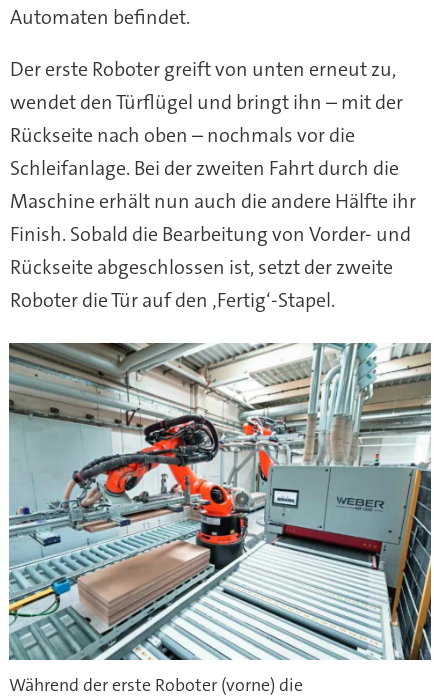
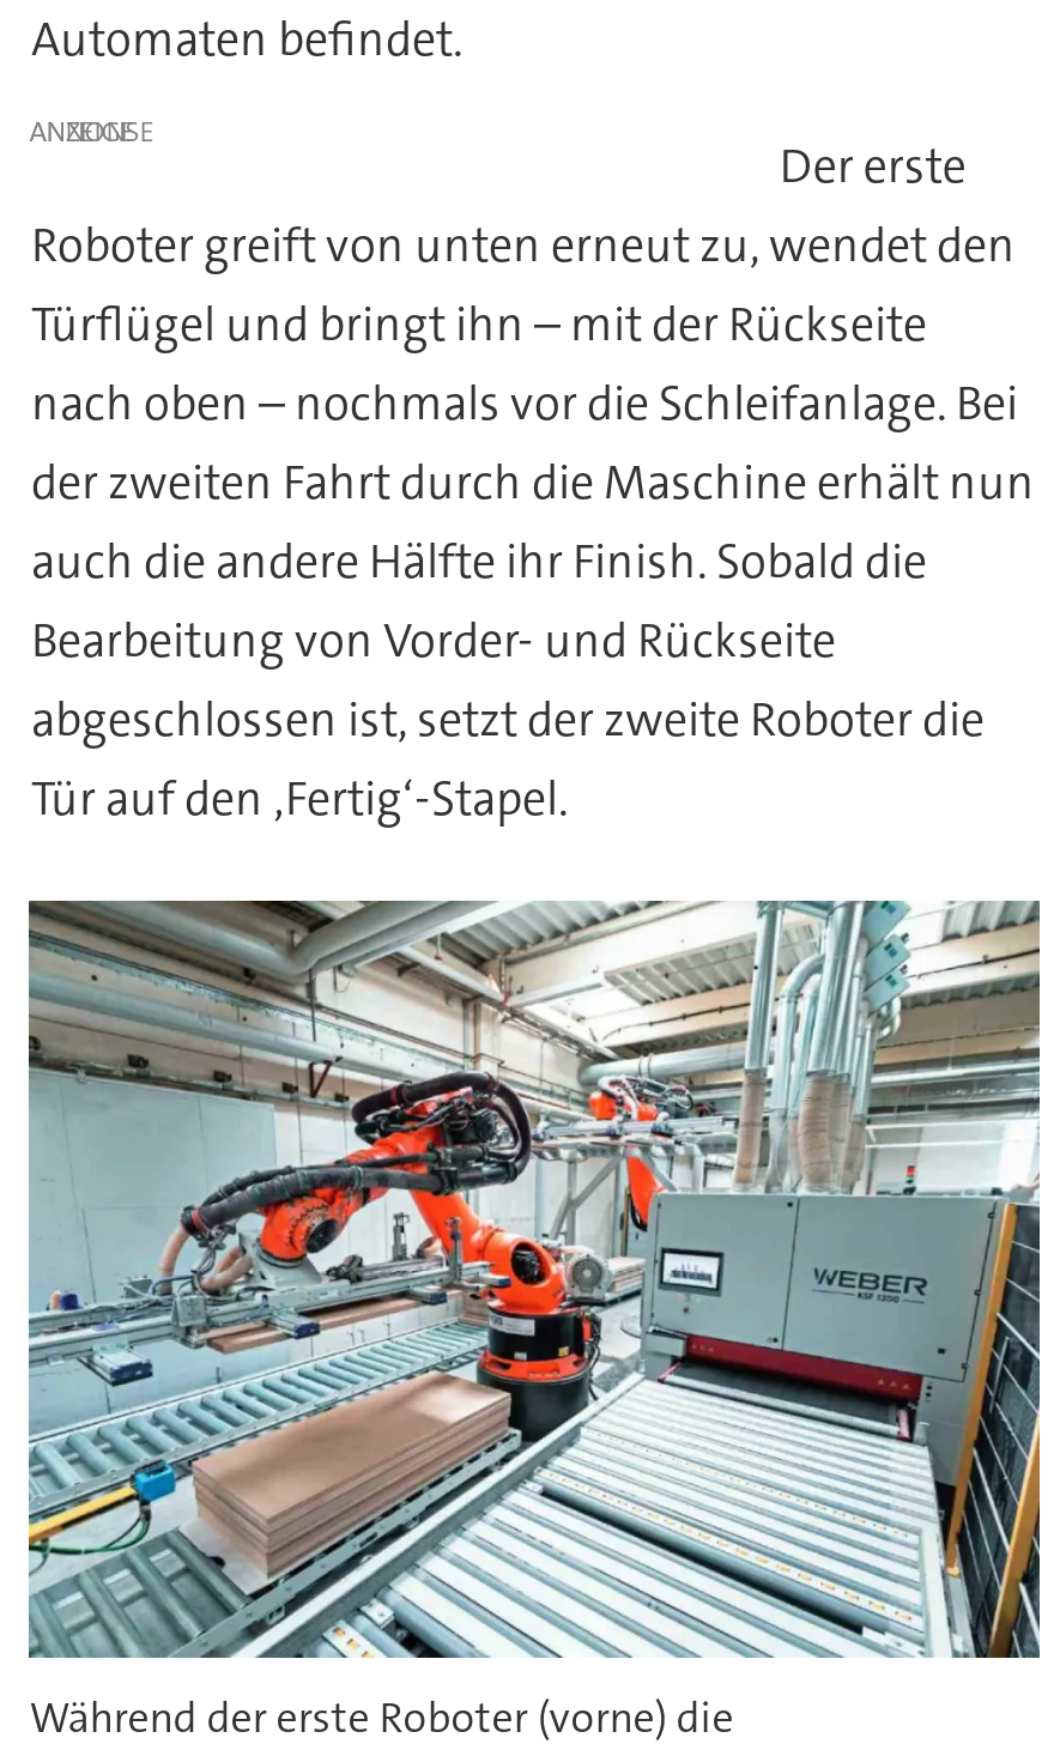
[10,56,416,313] Der erste Roboter greift von unten erneut zu, | wendet den Türflügel und bringt ihn – mit der | Rückseite nach oben – nochmals vor die | Schleifanlage. Bei der zweiten Fahrt durch die | Maschine erhält nun auch die andere Hälfte ihr | Finish. Sobald die Bearbeitung von Vorder- und | Rückseite abgeschlossen ist, setzt der zweite | Roboter die Tür auf den ‚Fertig‘-Stapel. -> [29,114,1035,830] ANZEIGE | Der erste | Roboter greift von unten erneut zu, wendet den | Türflügel und bringt ihn – mit der Rückseite | nach oben – nochmals vor die Schleifanlage. Bei | der zweiten Fahrt durch die Maschine erhält nun | auch die andere Hälfte ihr Finish. Sobald die | Bearbeitung von Vorder- und Rückseite | abgeschlossen ist, setzt der zweite Roboter die | Tür auf den ‚Fertig‘-Stapel.

